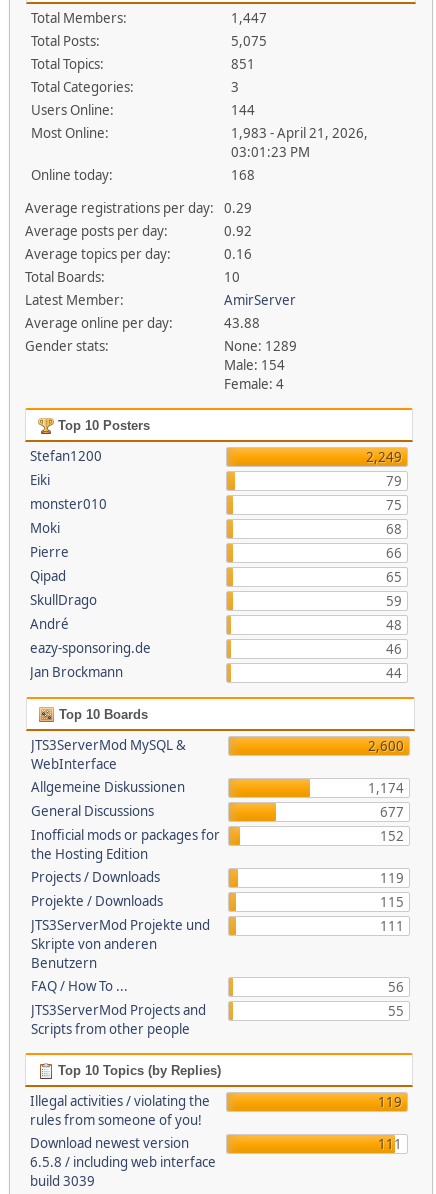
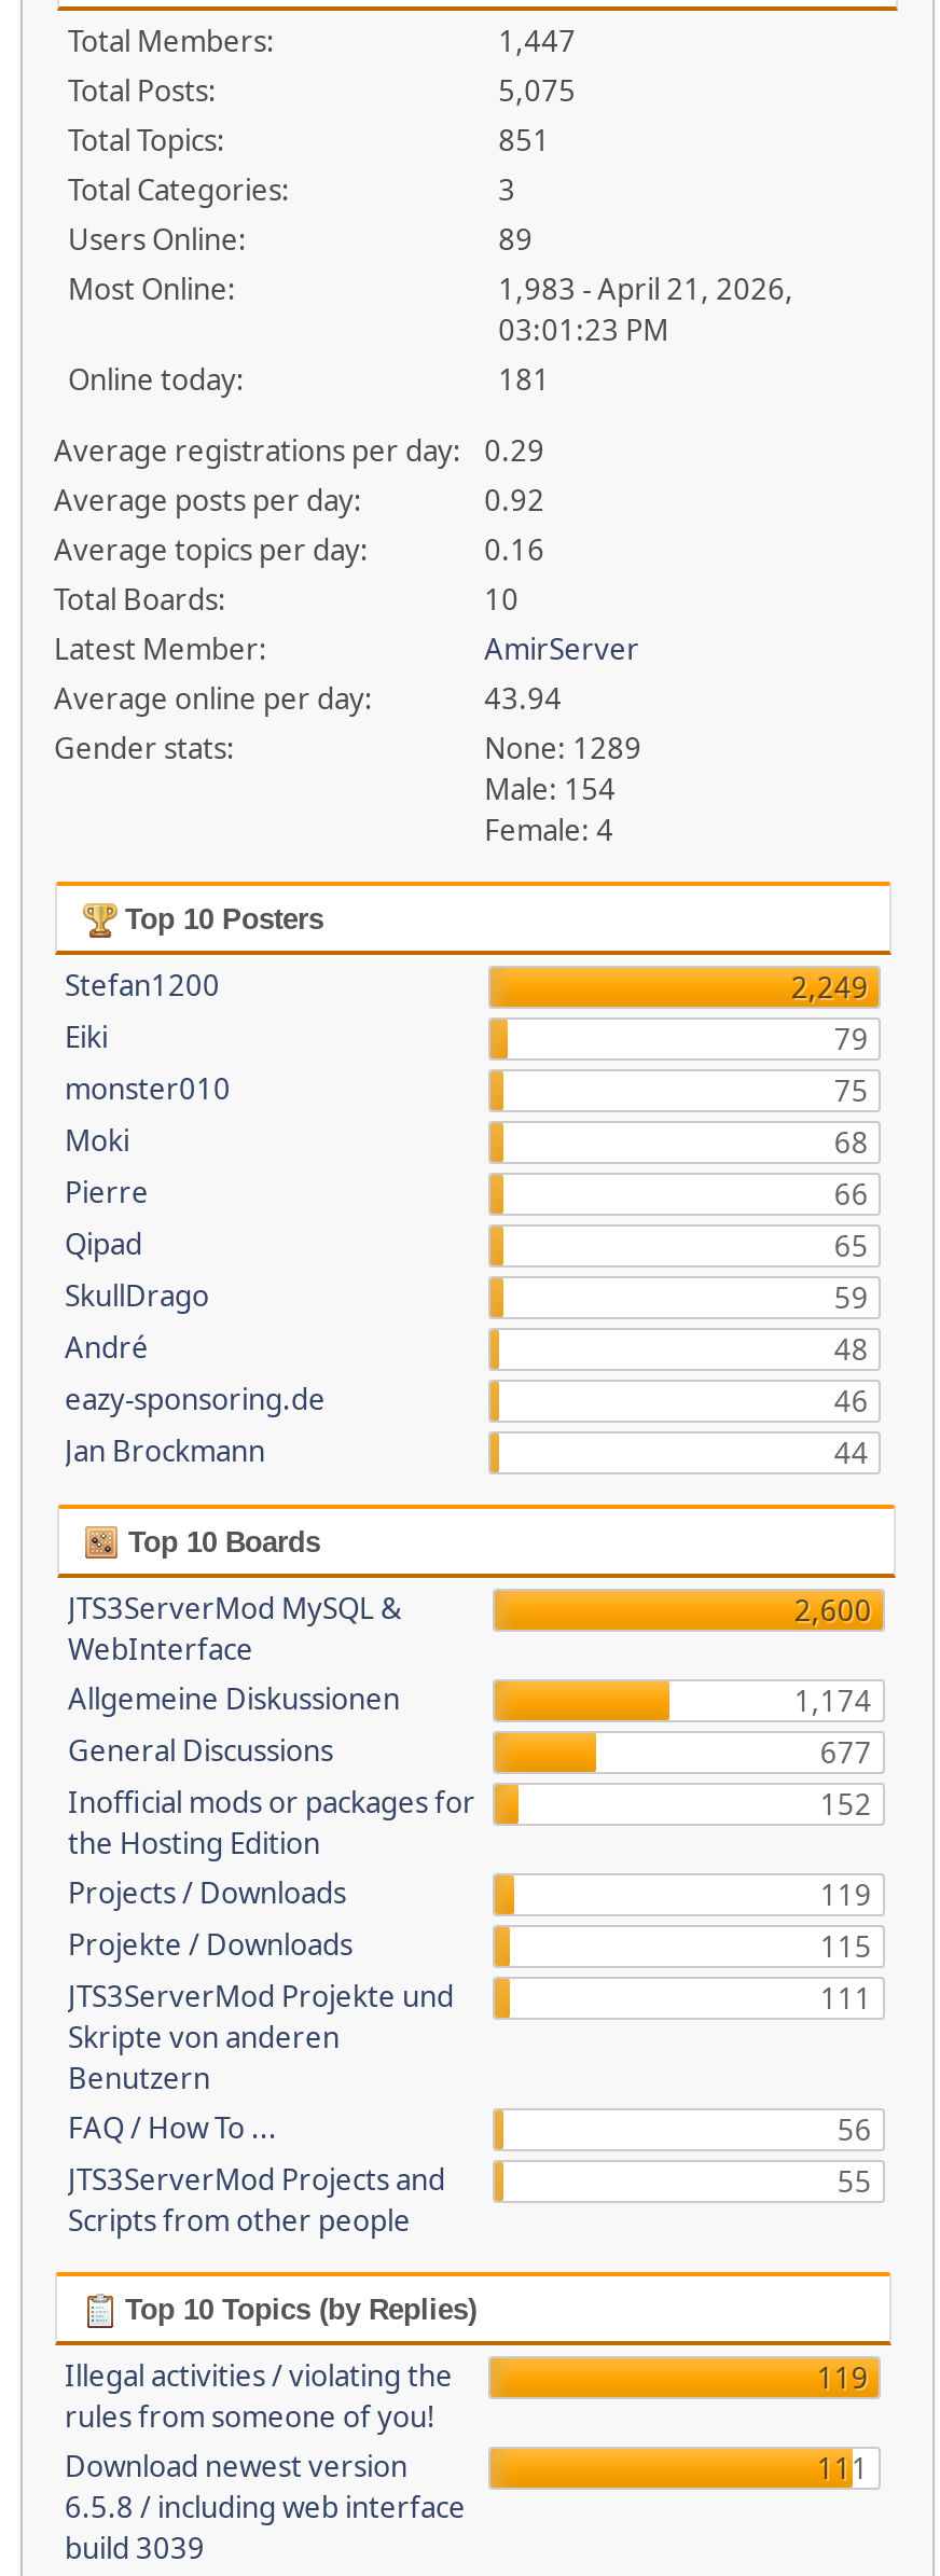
[231,101,255,119] 144 -> [498,220,533,259] 89
[231,166,255,184] 168 -> [498,360,550,399] 181
[224,314,260,332] 43.88 -> [484,679,562,718] 43.94

